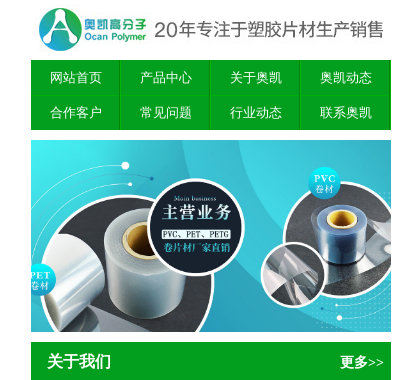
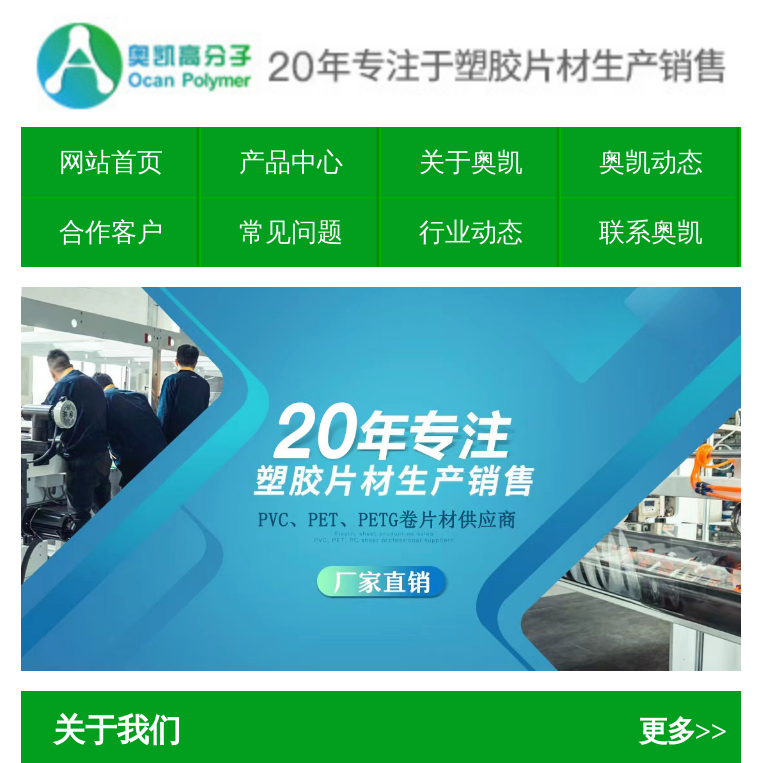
[30,139,392,333] [image] -> [19,287,743,673] [image]

